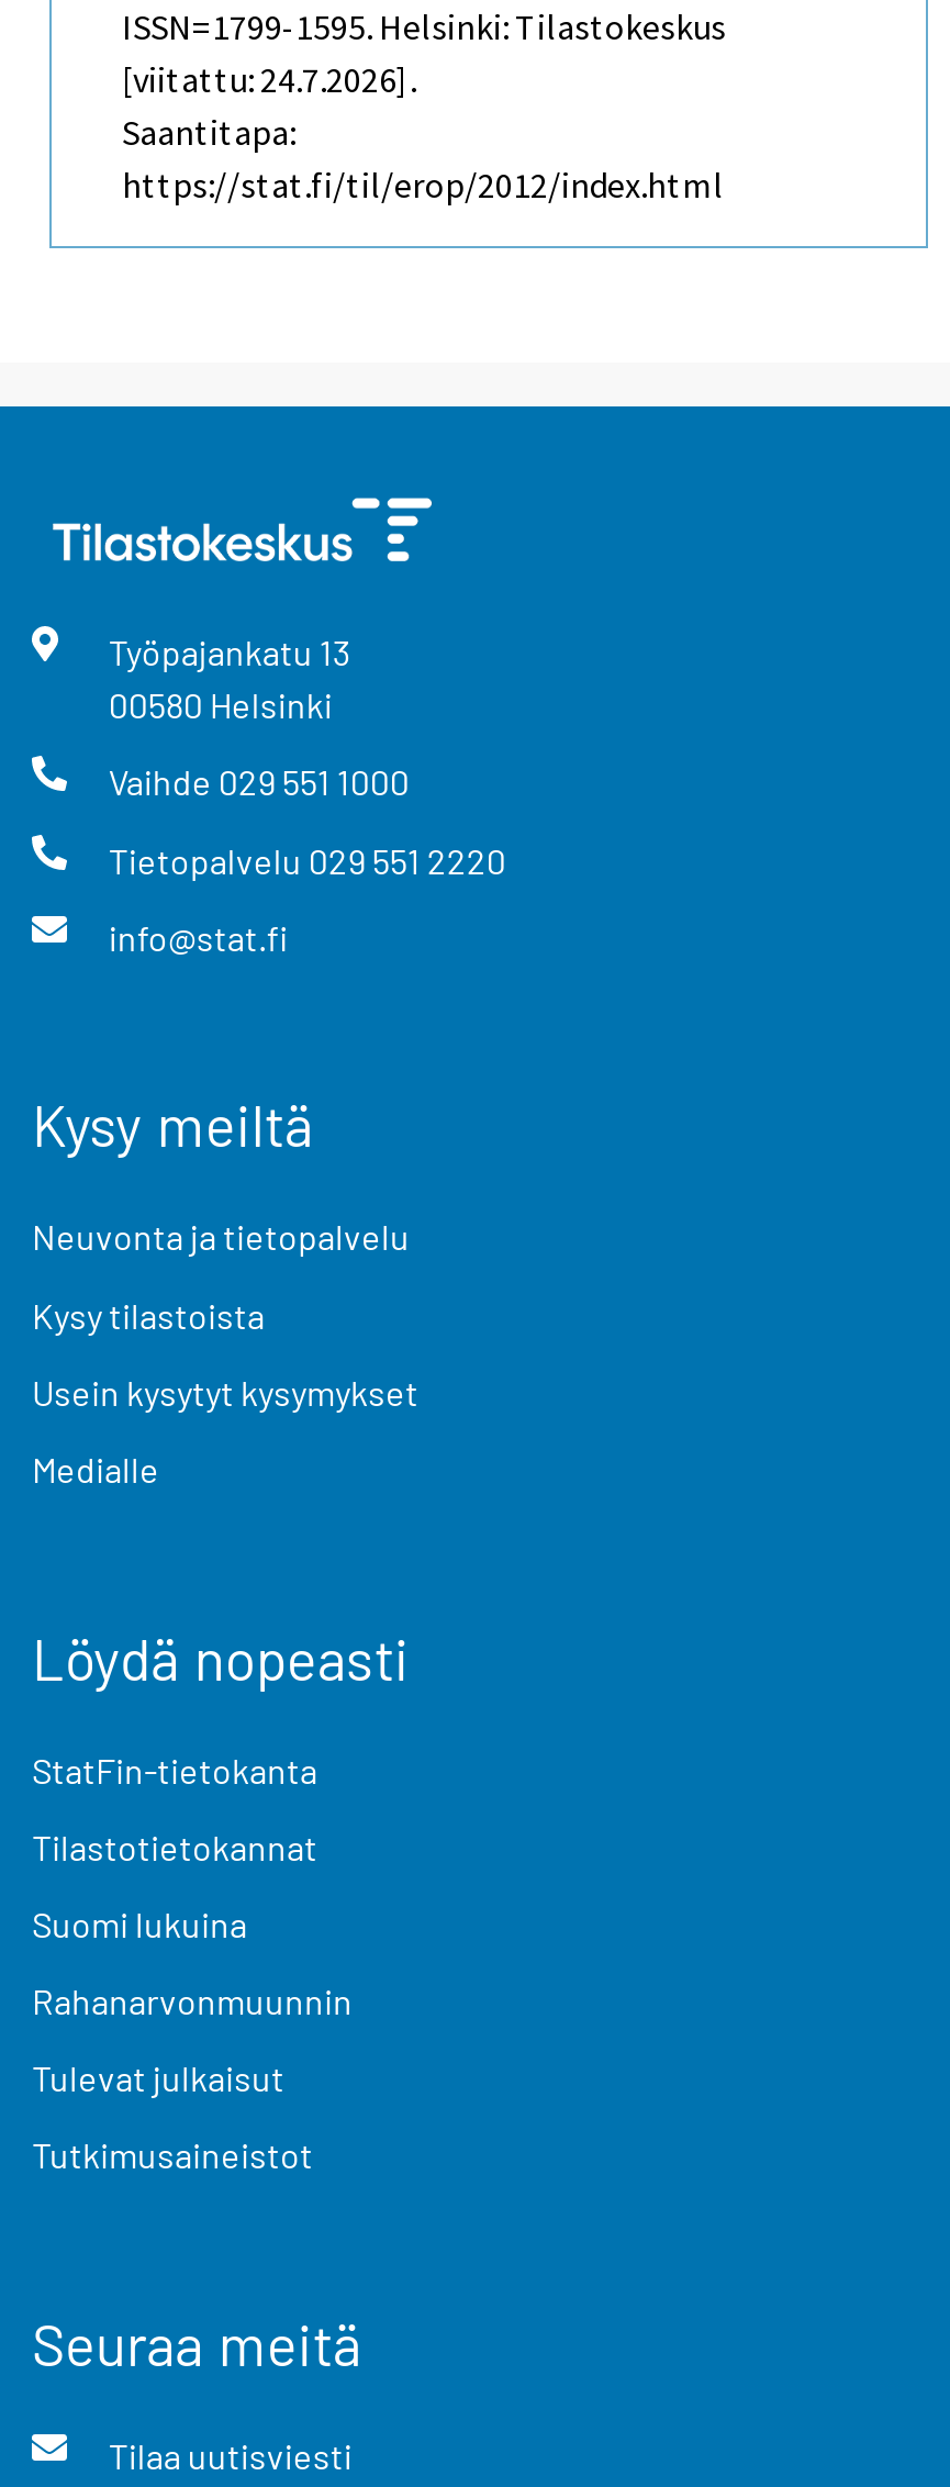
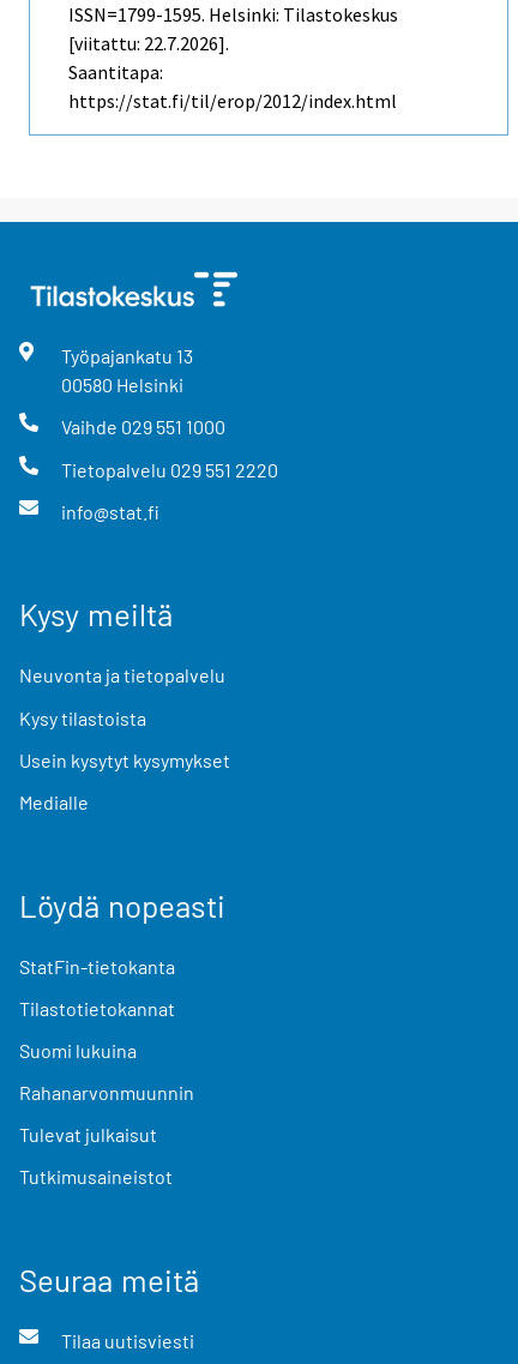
[122,58,416,102] [viitattu: 24.7.2026]. -> [68,32,229,56] [viitattu: 22.7.2026].

